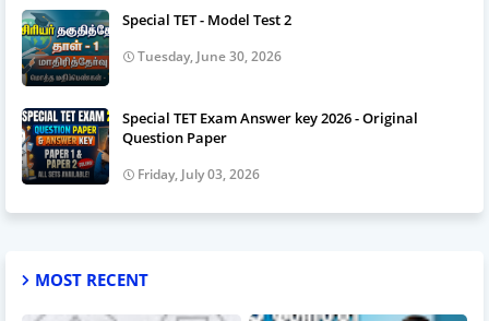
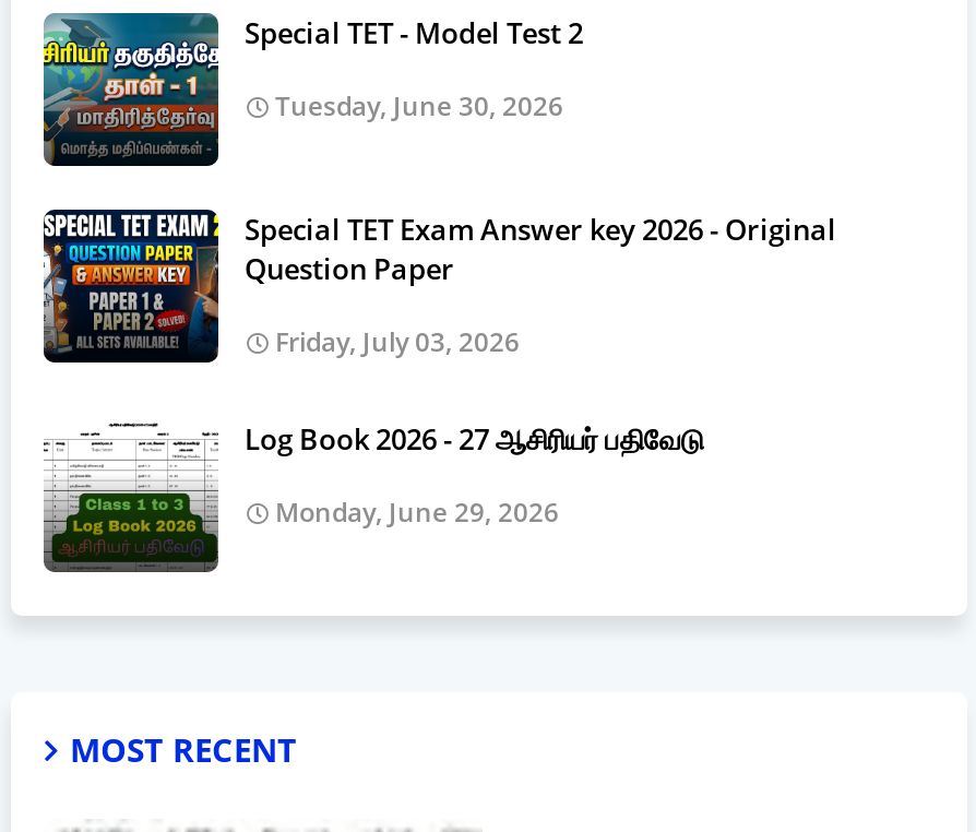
none -> [41,419,703,574] [image] | Log Book 2026 - 27 ஆசிரியர் பதிவேடு | Monday, June 29, 2026

